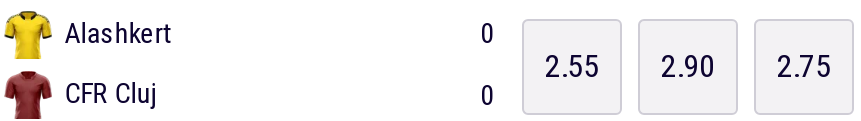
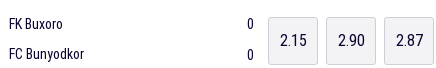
[64,17,172,49] Alashkert -> [9,16,63,32] FK Buxoro
[545,47,599,85] 2.55 -> [279,31,306,50] 2.15
[777,47,831,85] 2.75 -> [395,31,422,50] 2.87
[64,77,156,109] CFR Cluj -> [9,46,84,62] FC Bunyodkor

